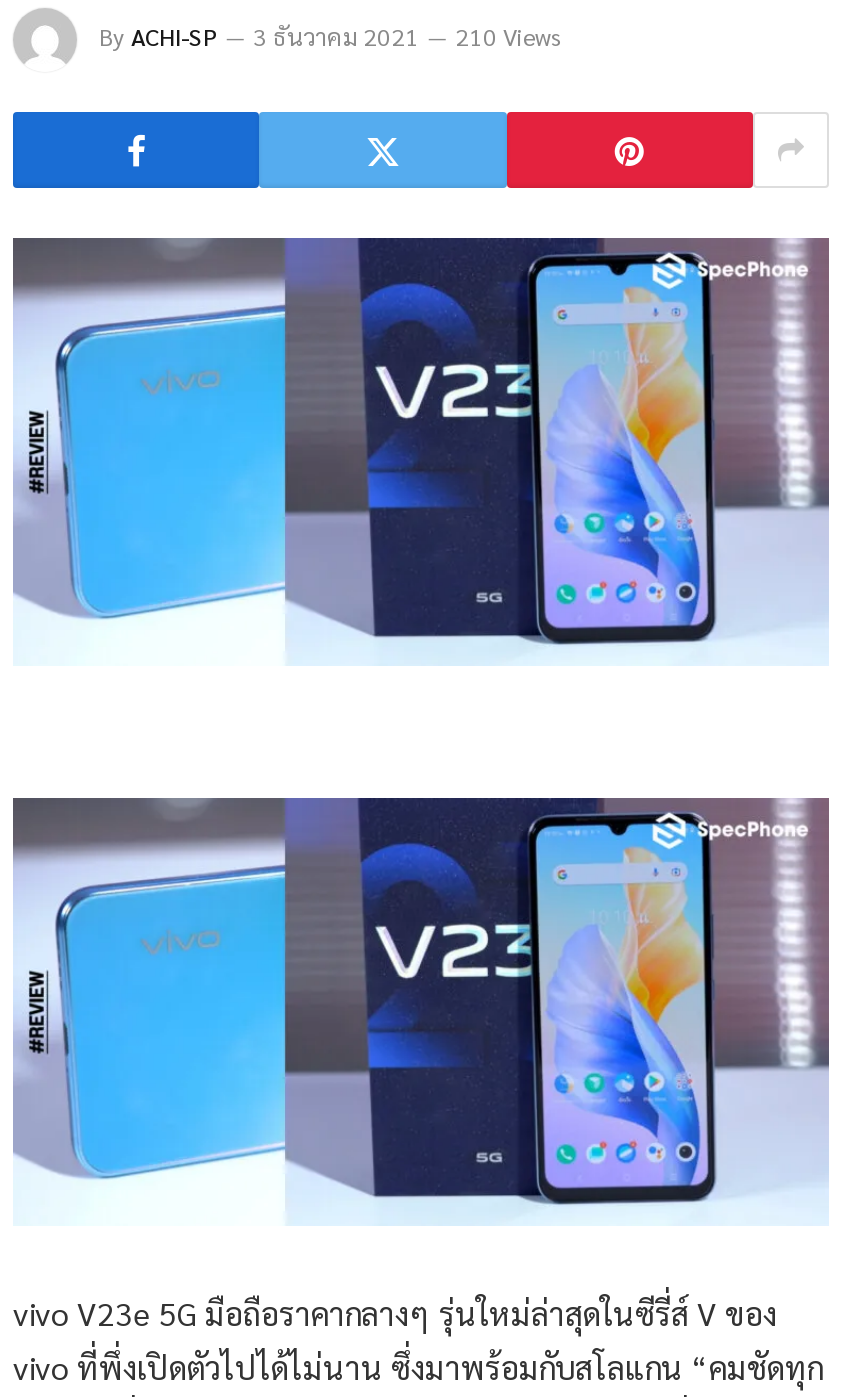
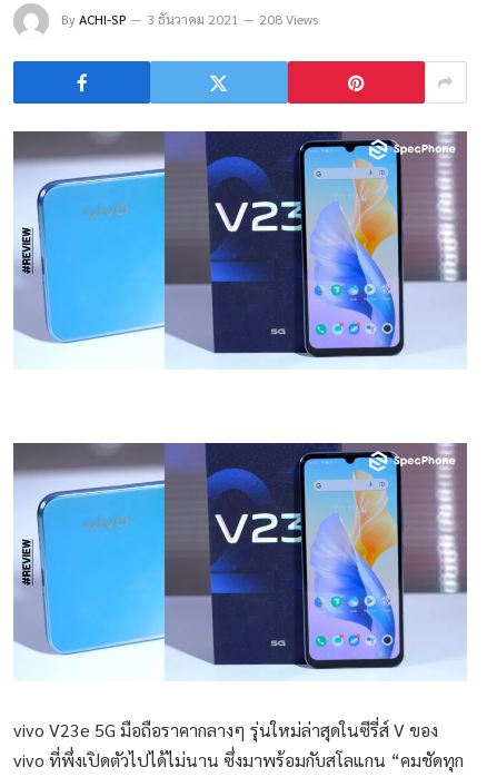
[99,20,561,52] By ACHI-SP 3 ธันวาคม 2021 210 Views -> [61,10,318,28] By ACHI-SP 3 ธันวาคม 2021 208 Views

